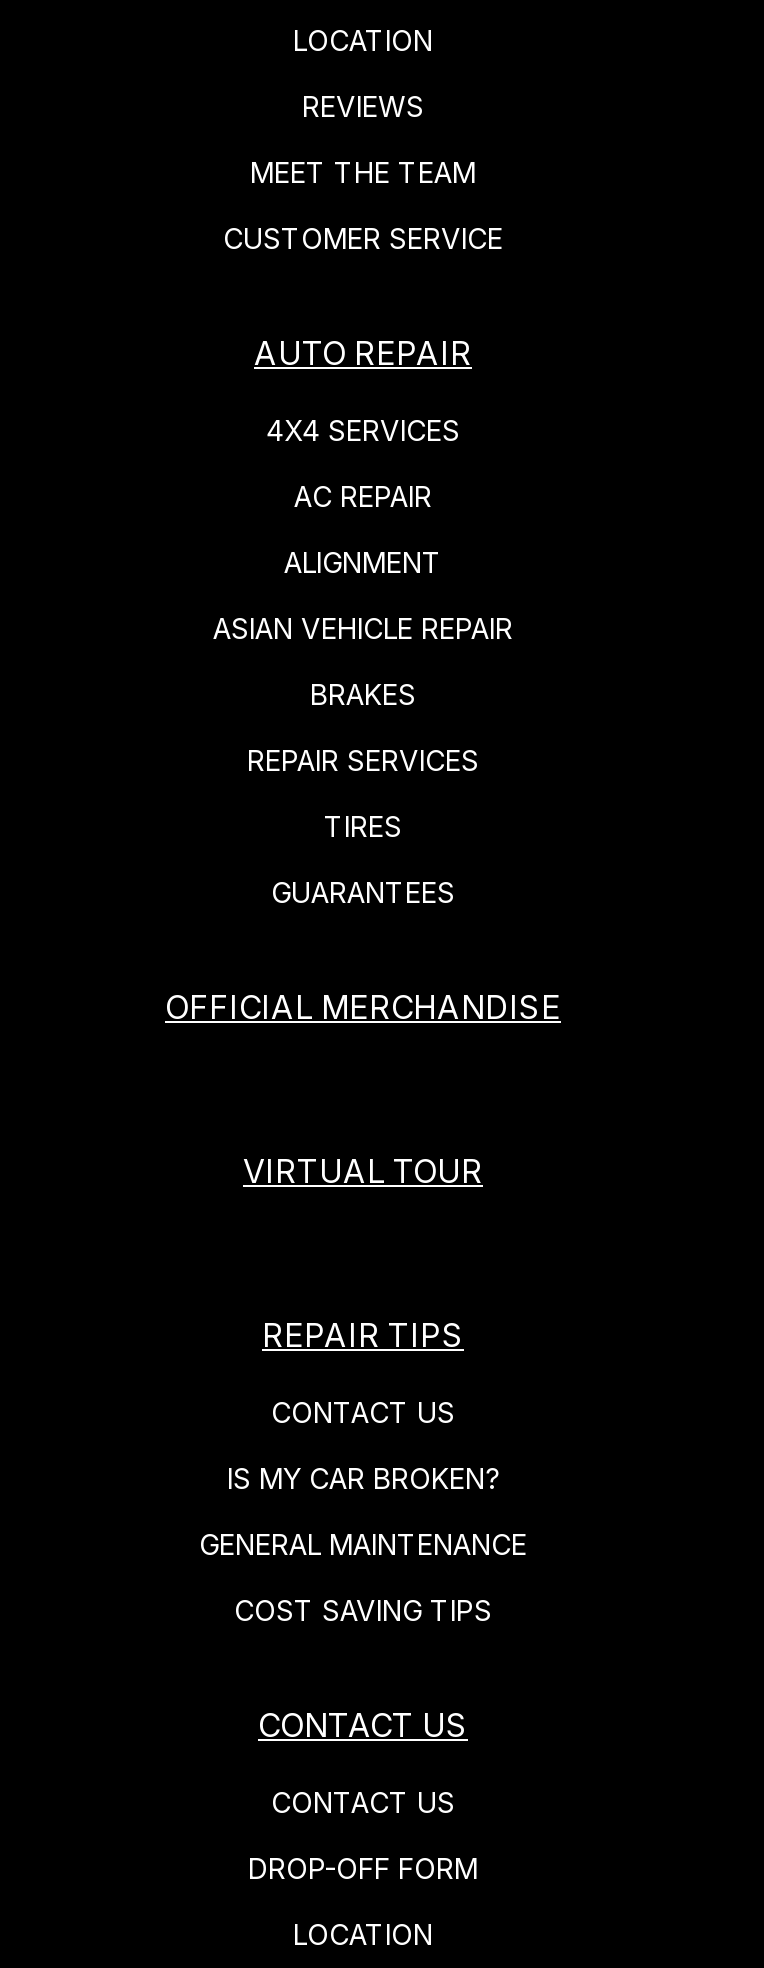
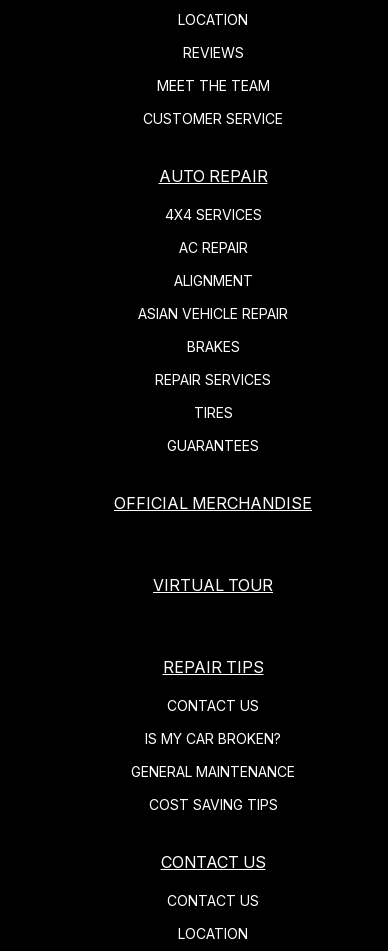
[248,1851,478,1885] DROP-OFF FORM -> none

